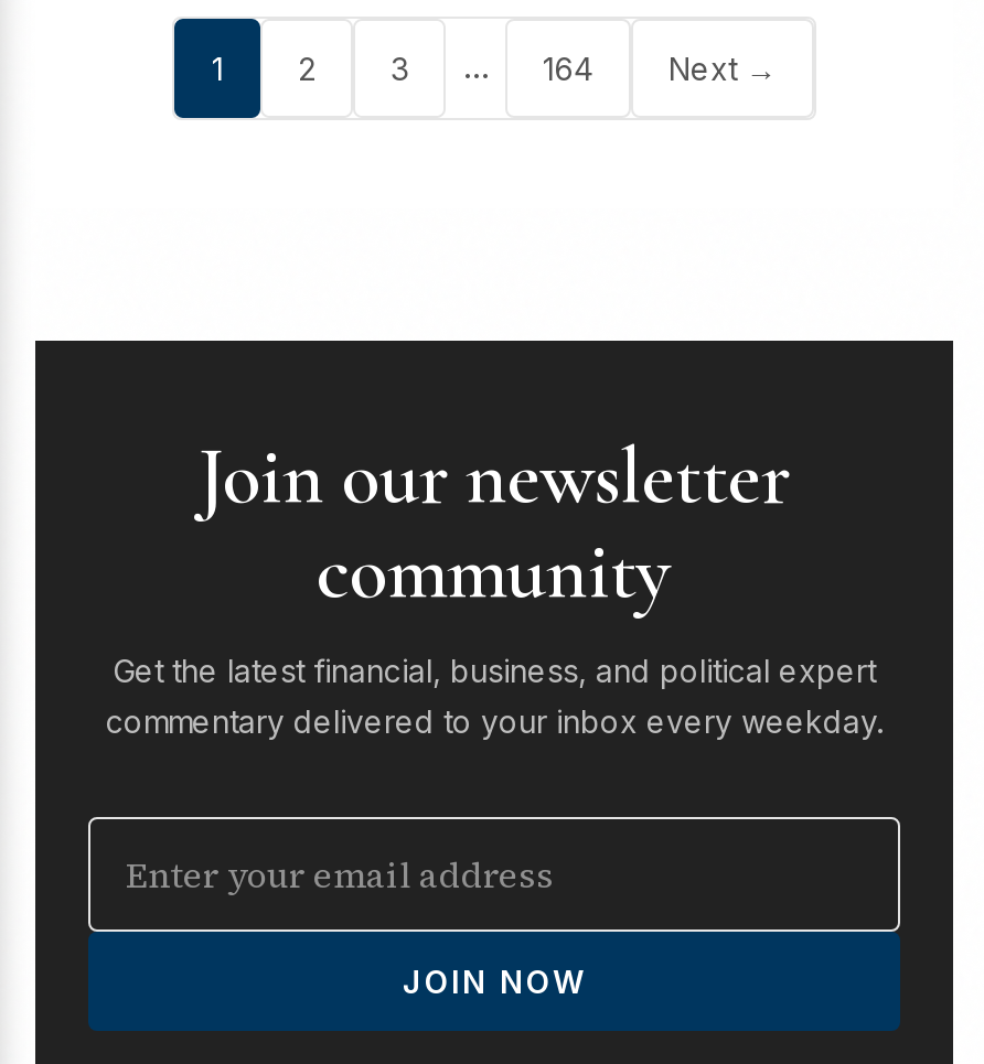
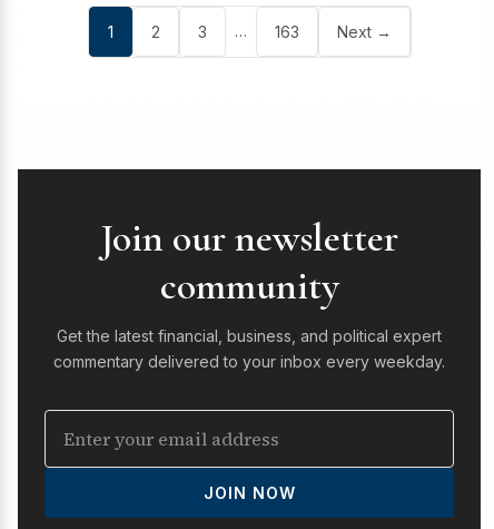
[543,50,593,87] 164 -> [274,22,299,41] 163

